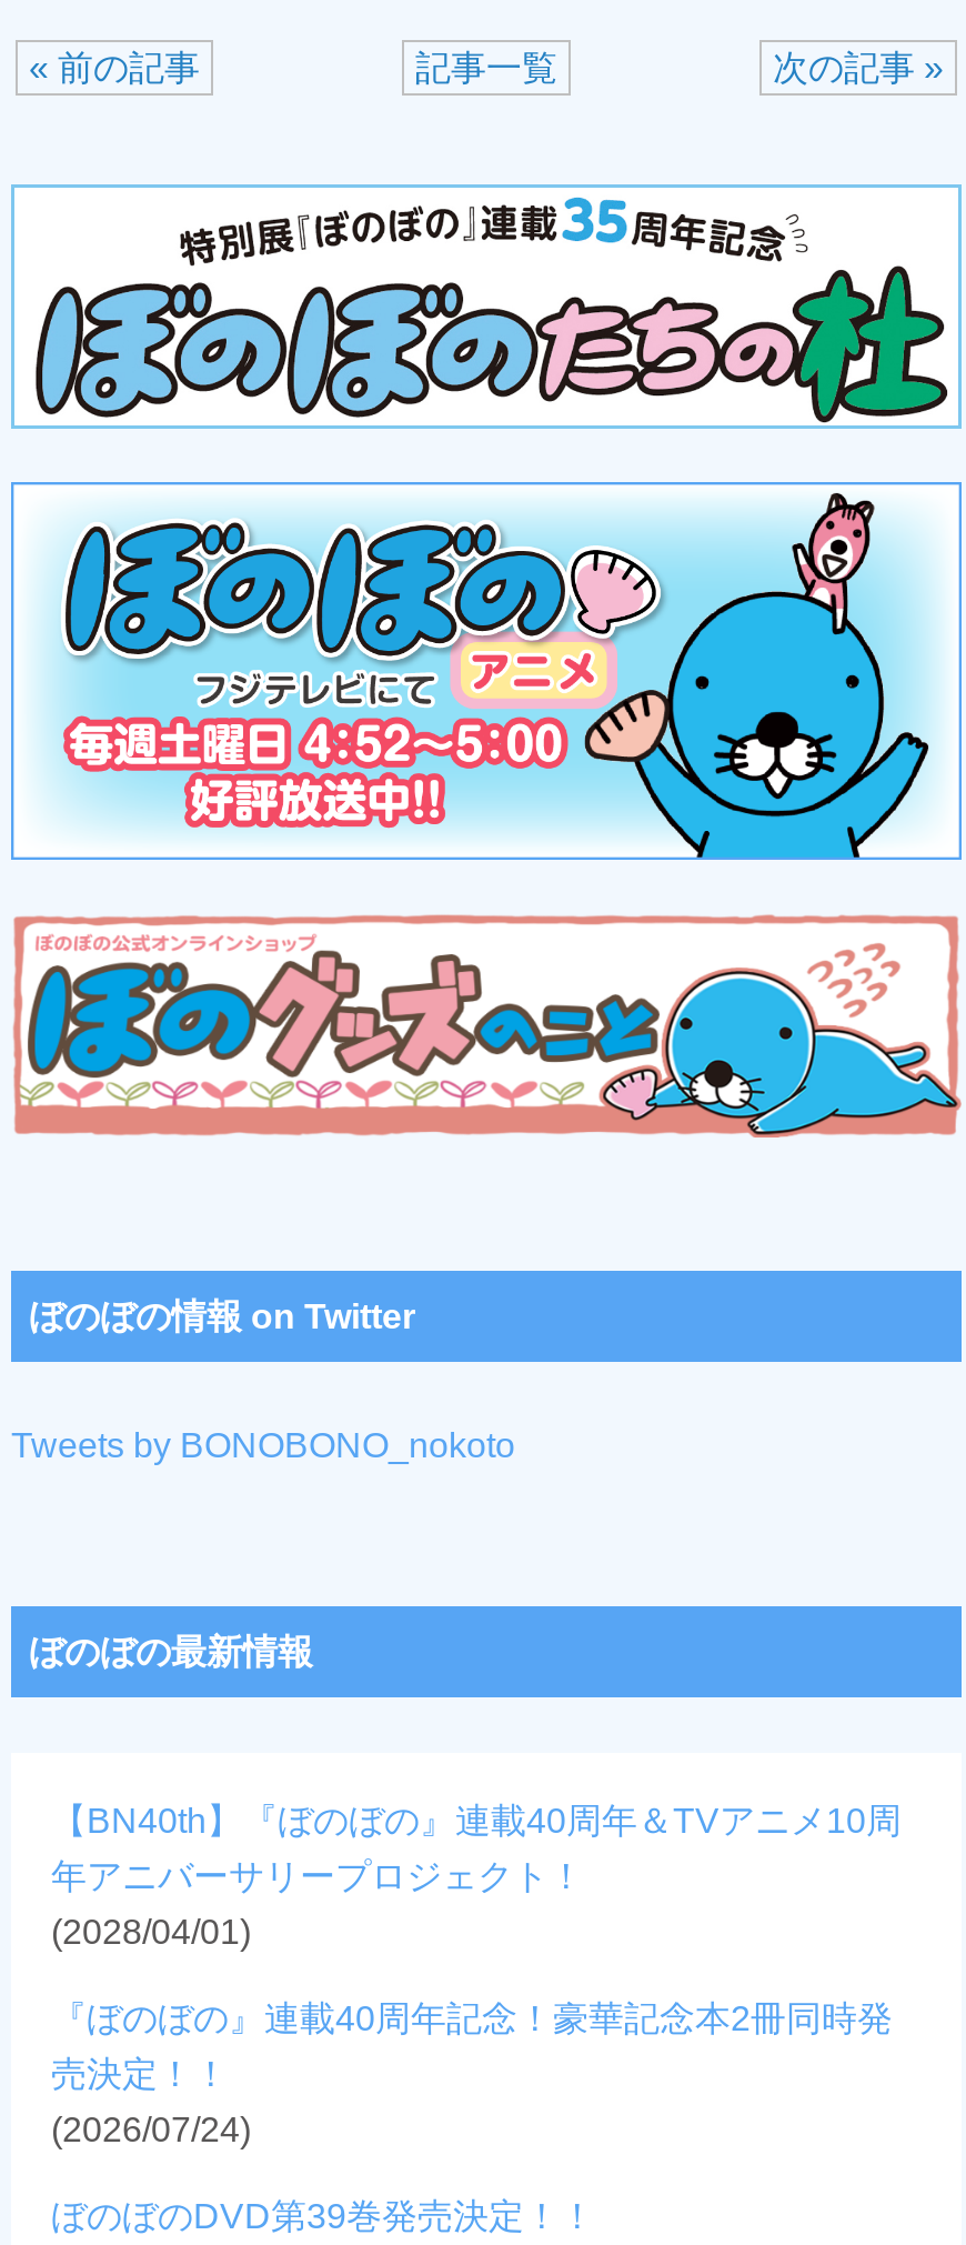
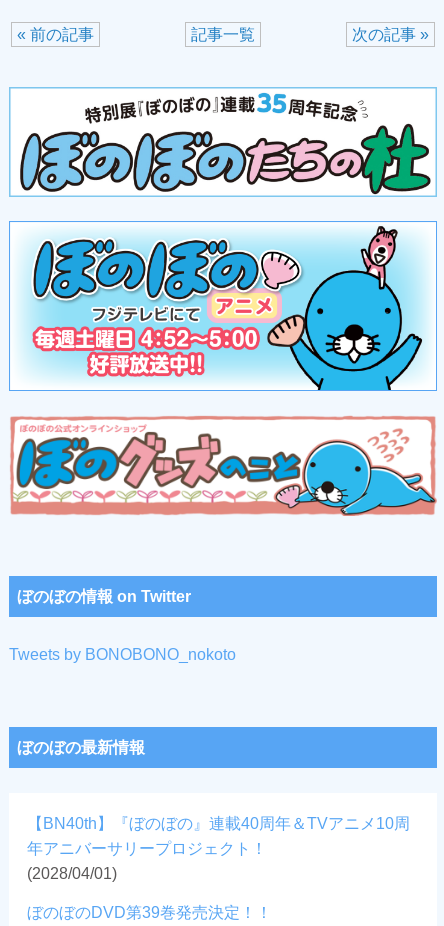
[51,2000,893,2148] 『ぼのぼの』連載40周年記念！豪華記念本2冊同時発 | 売決定！！ | (2026/07/24) -> none

